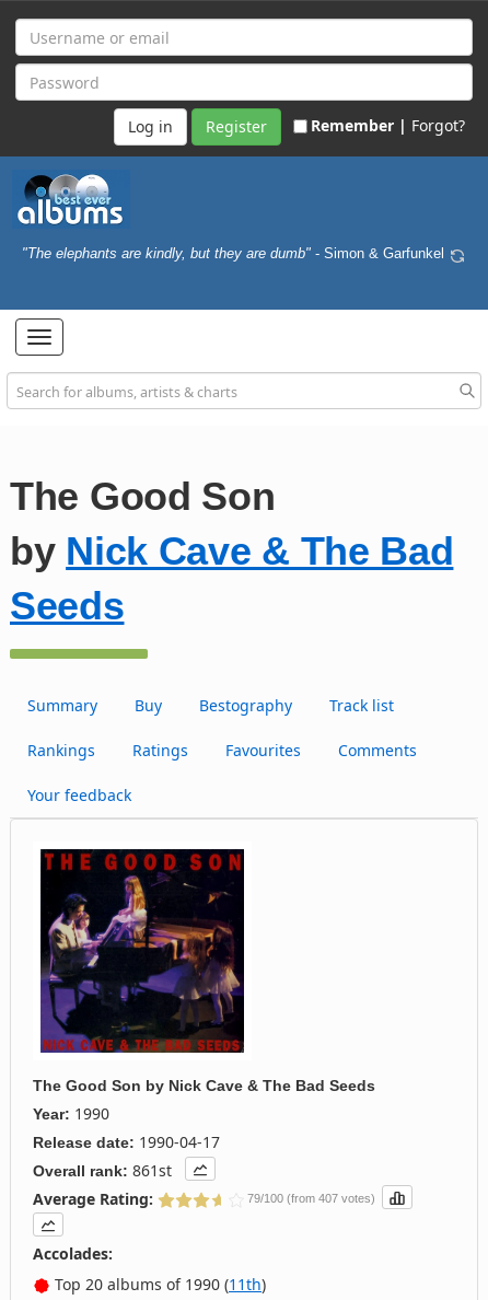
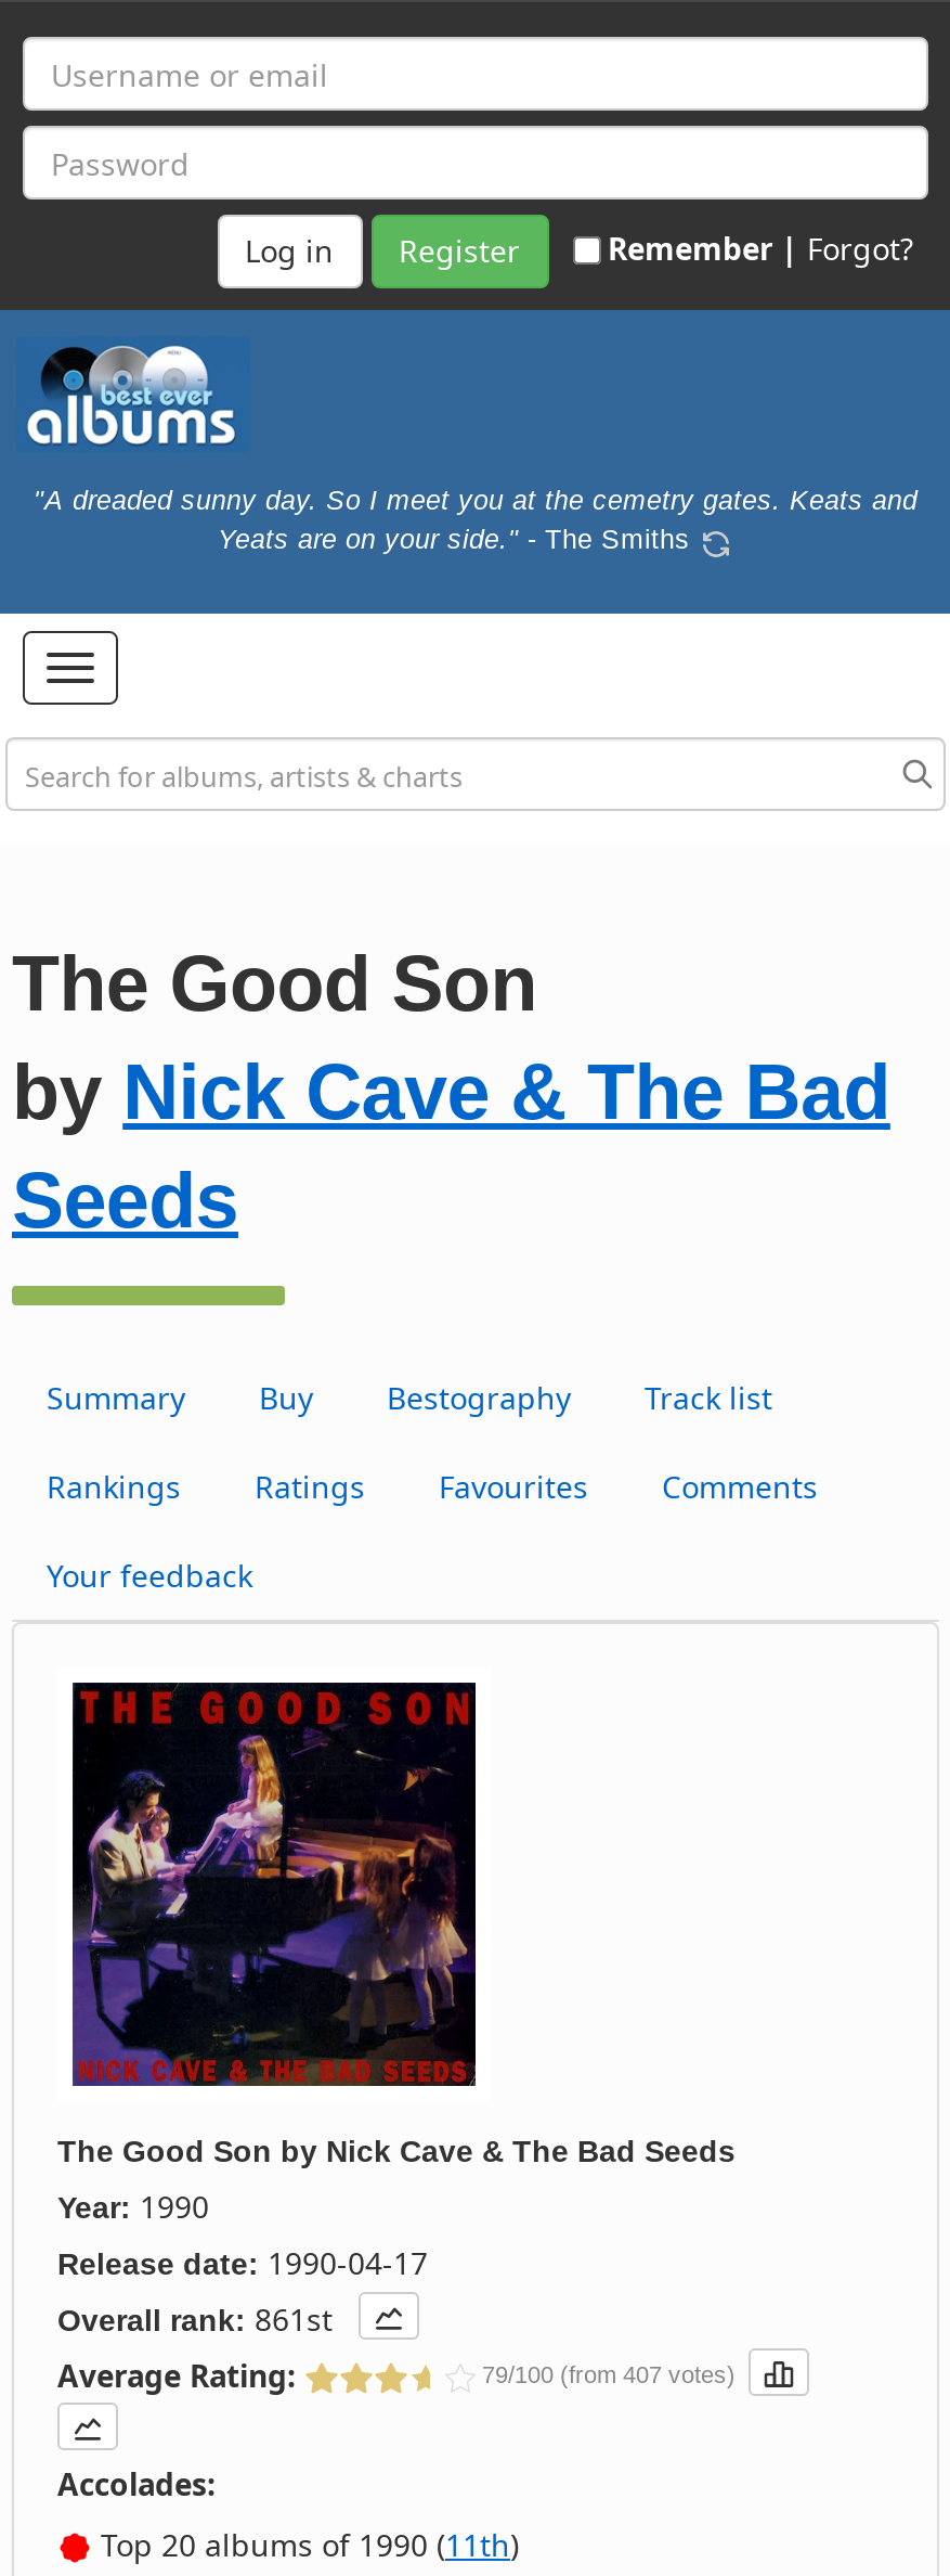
[22,246,449,261] "The elephants are kindly, but they are dumb" - Simon & Garfunkel -> [34,485,918,554] "A dreaded sunny day. So I meet you at the cemetry gates. Keats and | Yeats are on your side." - The Smiths

